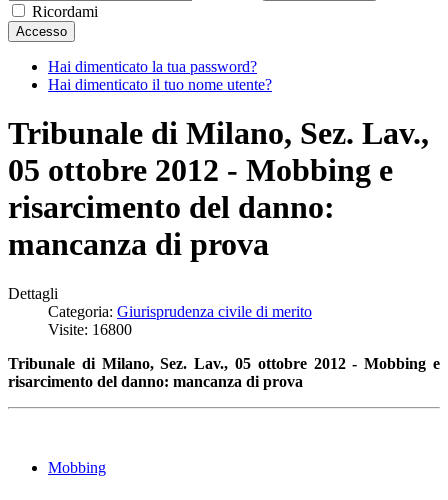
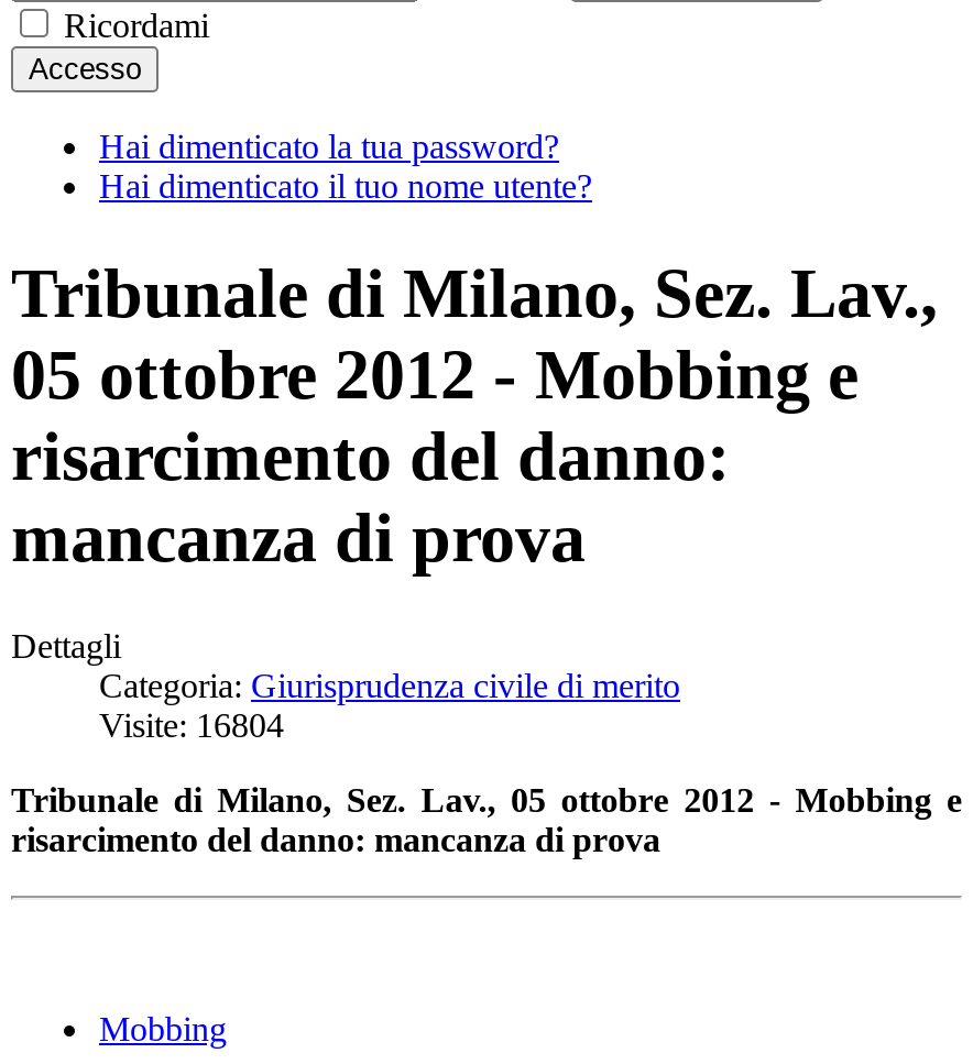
[48,321,132,338] Visite: 16800 -> [99,706,284,743] Visite: 16804

